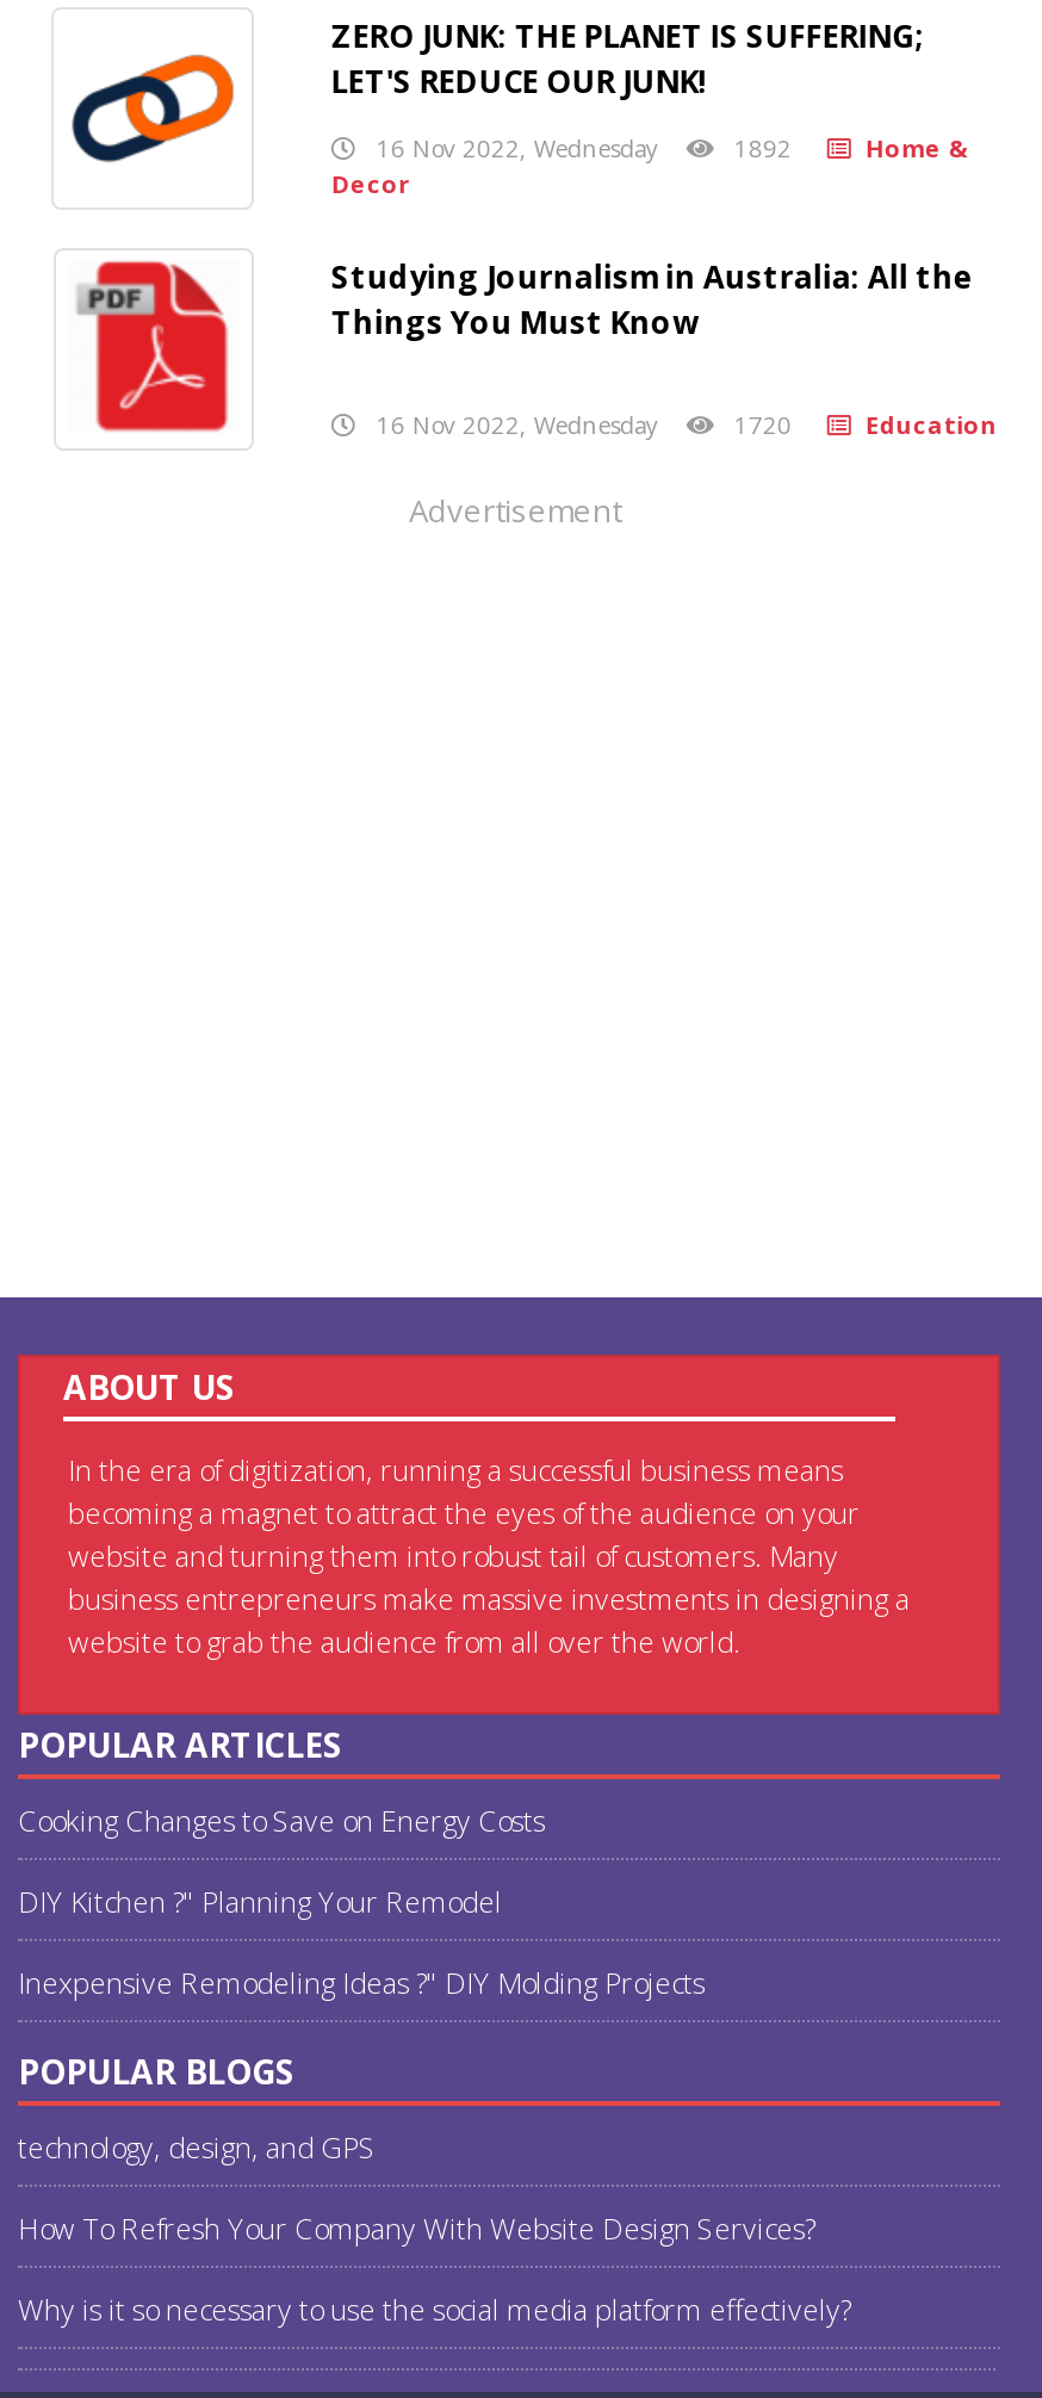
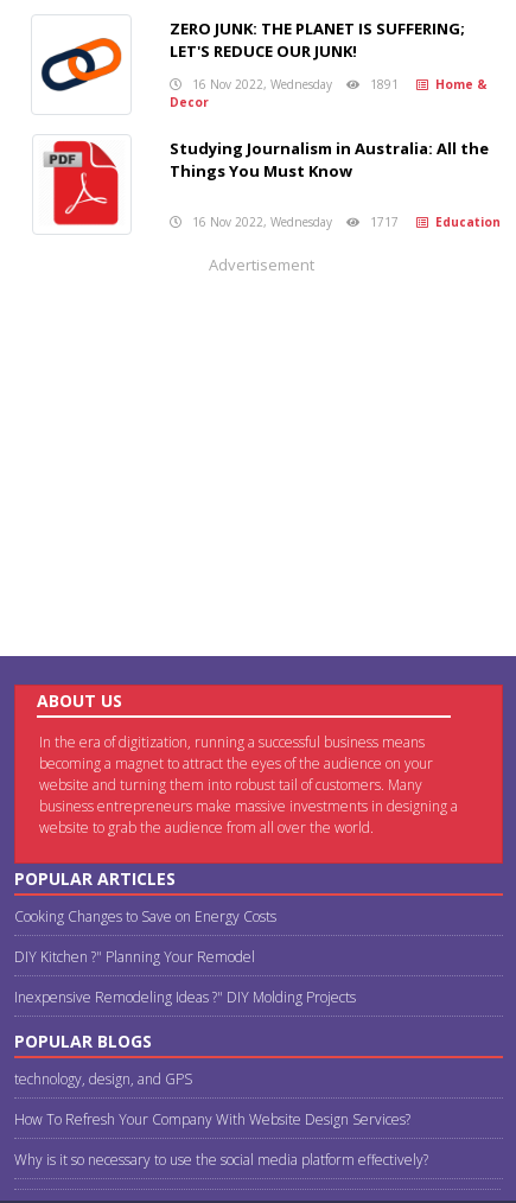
[355,131,968,164] 16 Nov 2022, Wednesday 1892 Home & -> [182,76,487,92] 16 Nov 2022, Wednesday 1891 Home &
[355,408,996,441] 16 Nov 2022, Wednesday 1720 Education -> [182,213,501,230] 16 Nov 2022, Wednesday 1717 Education

